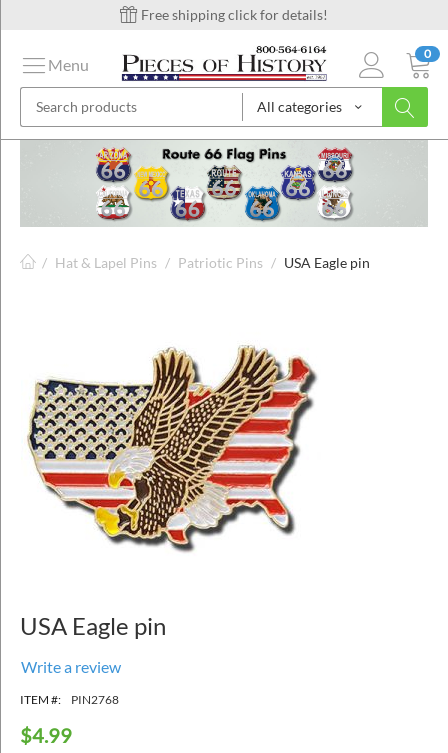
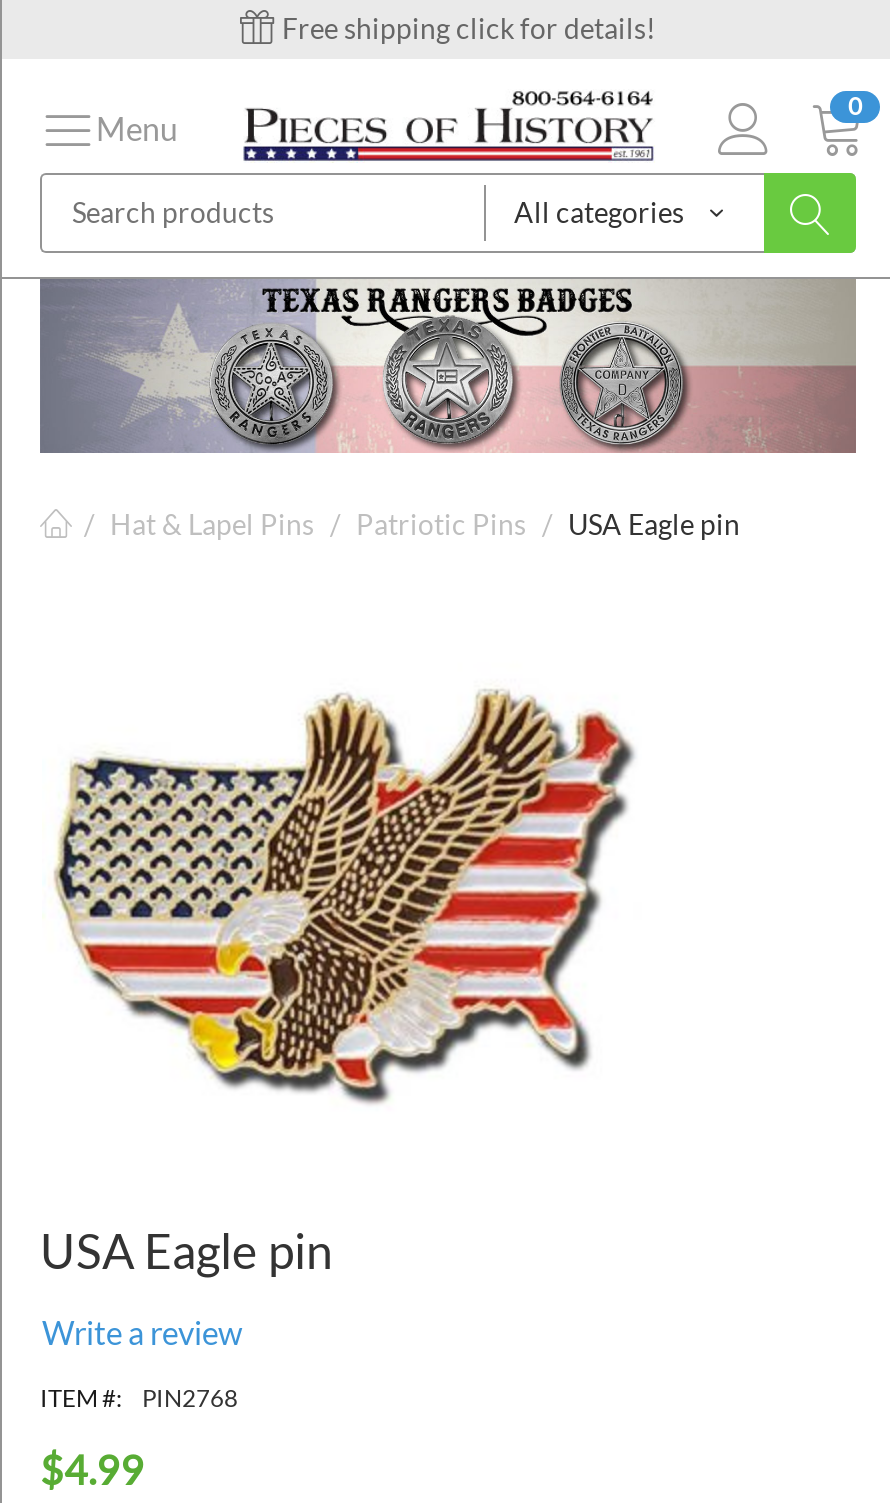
[21,140,427,226] [image] -> [40,277,856,453] [image]

